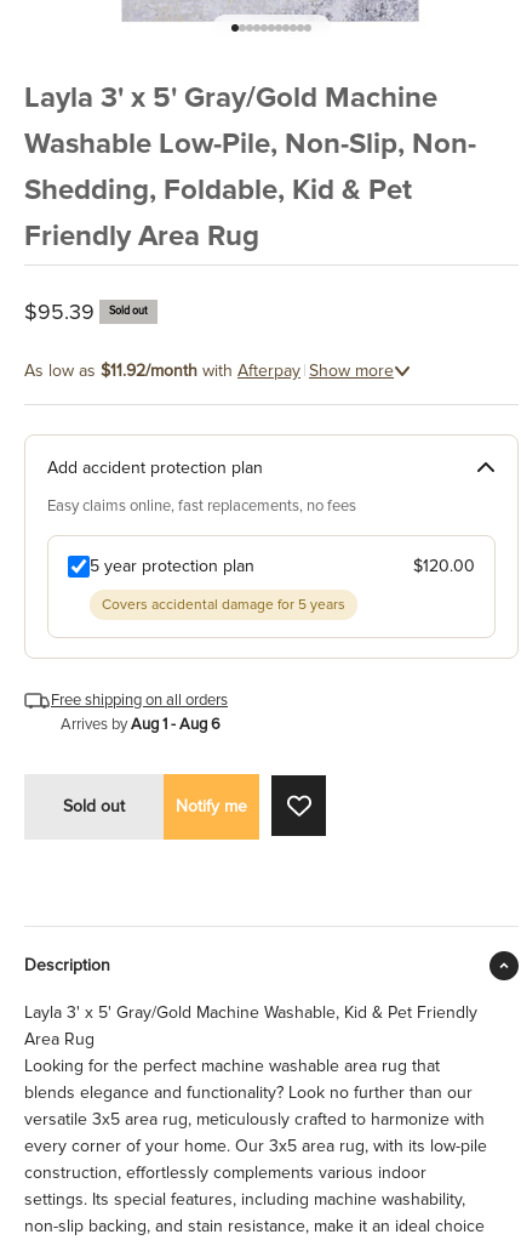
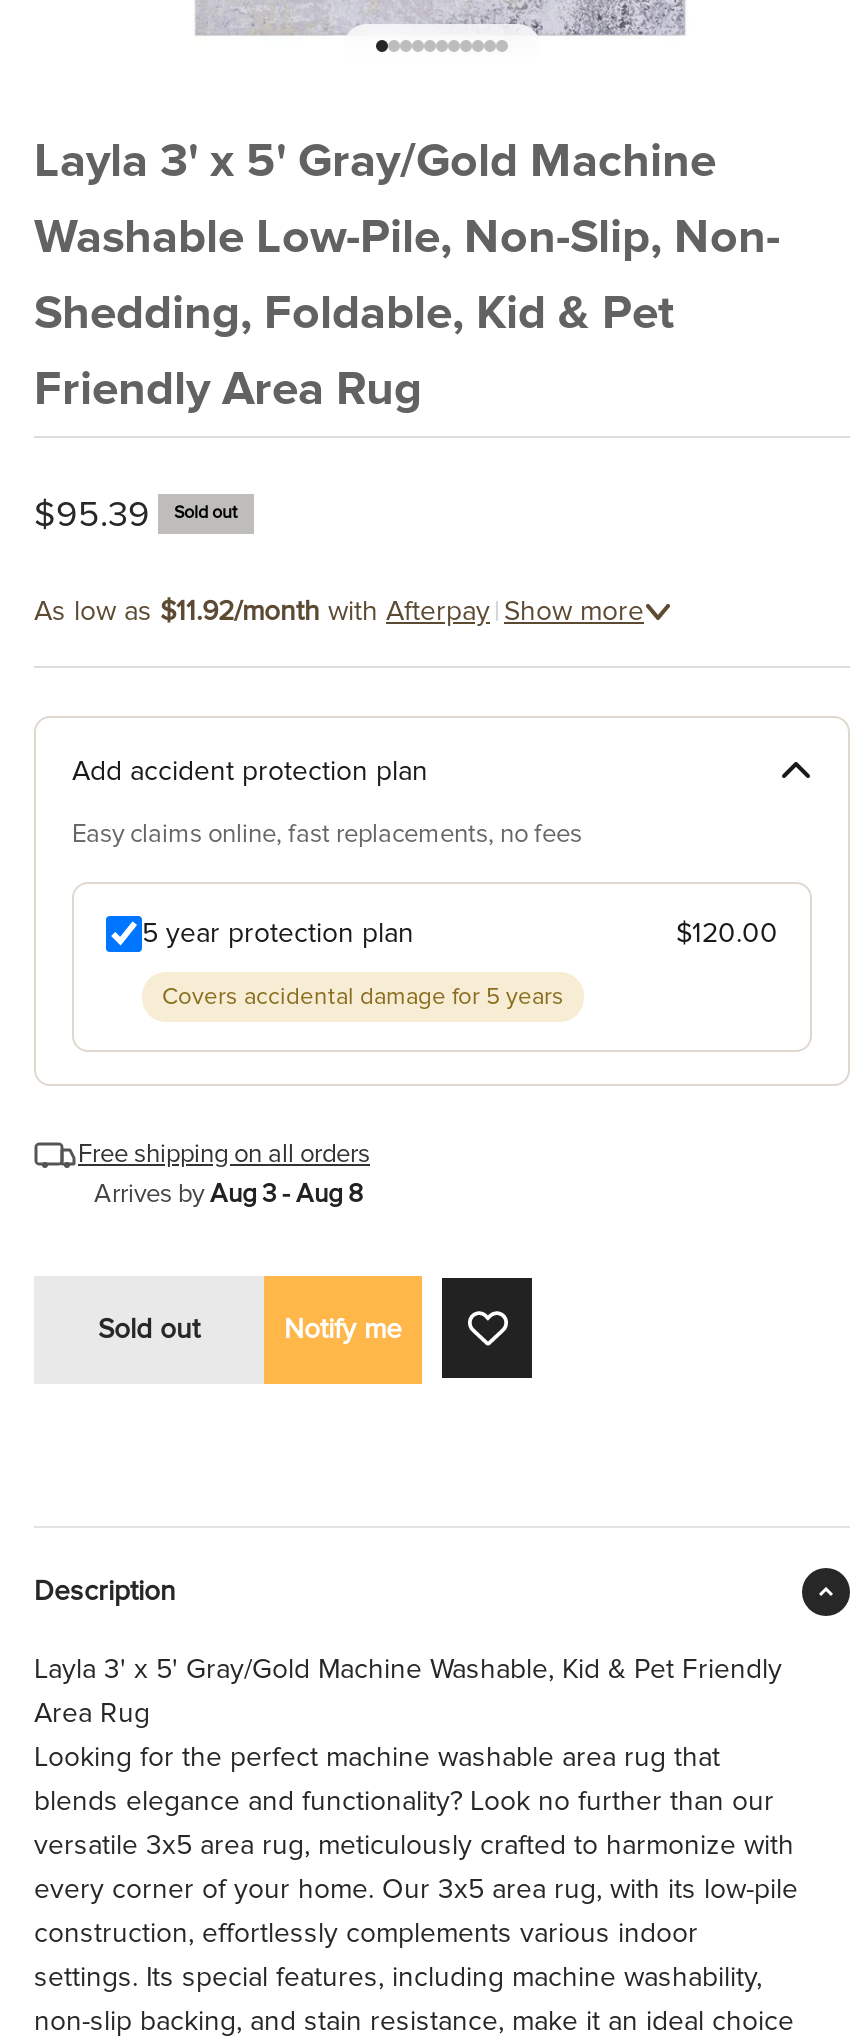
[61,715,221,734] Arrives byAug 1 - Aug 6 -> [94,1178,364,1210] Arrives byAug 3 - Aug 8

